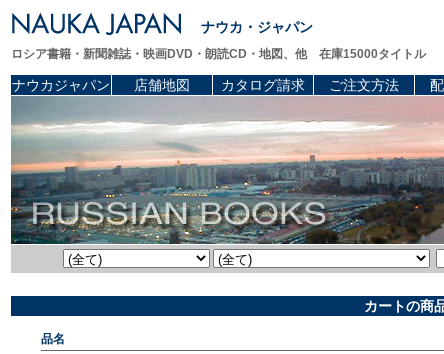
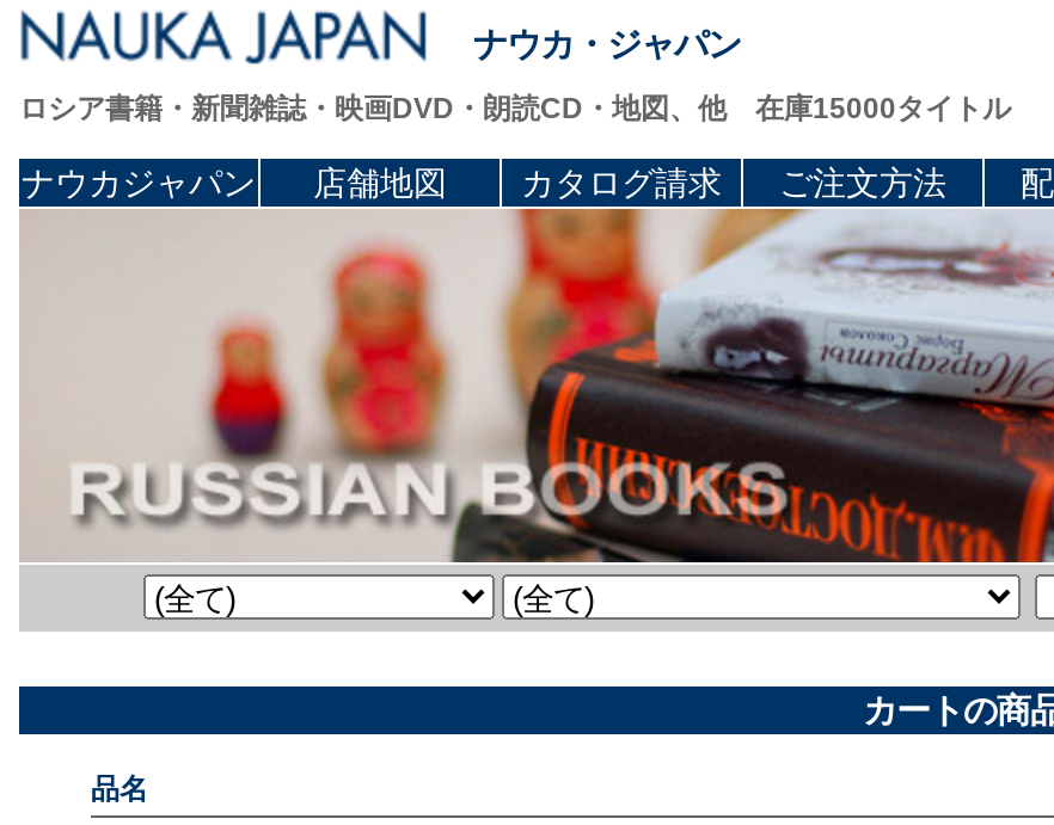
[10,96,441,245] [image] -> [19,209,1047,565] [image]

